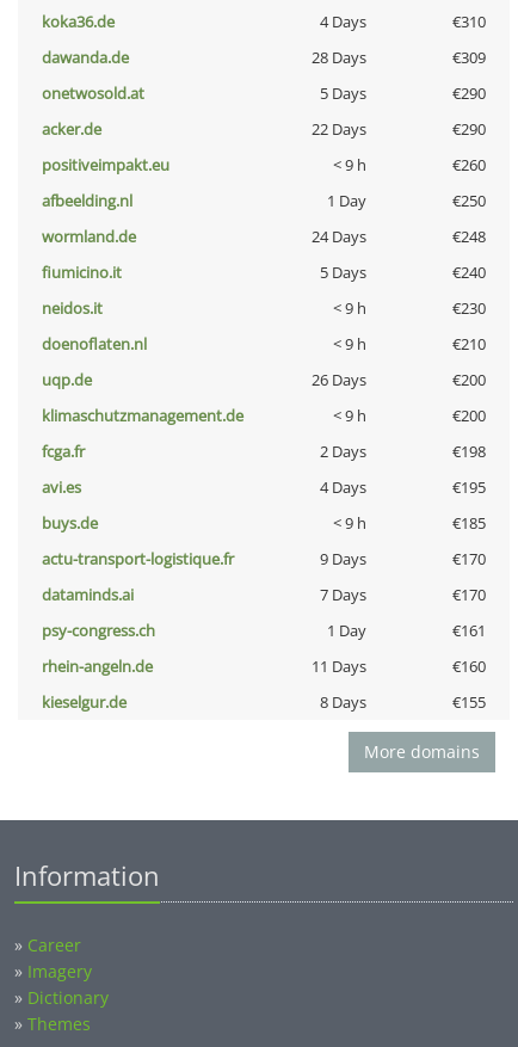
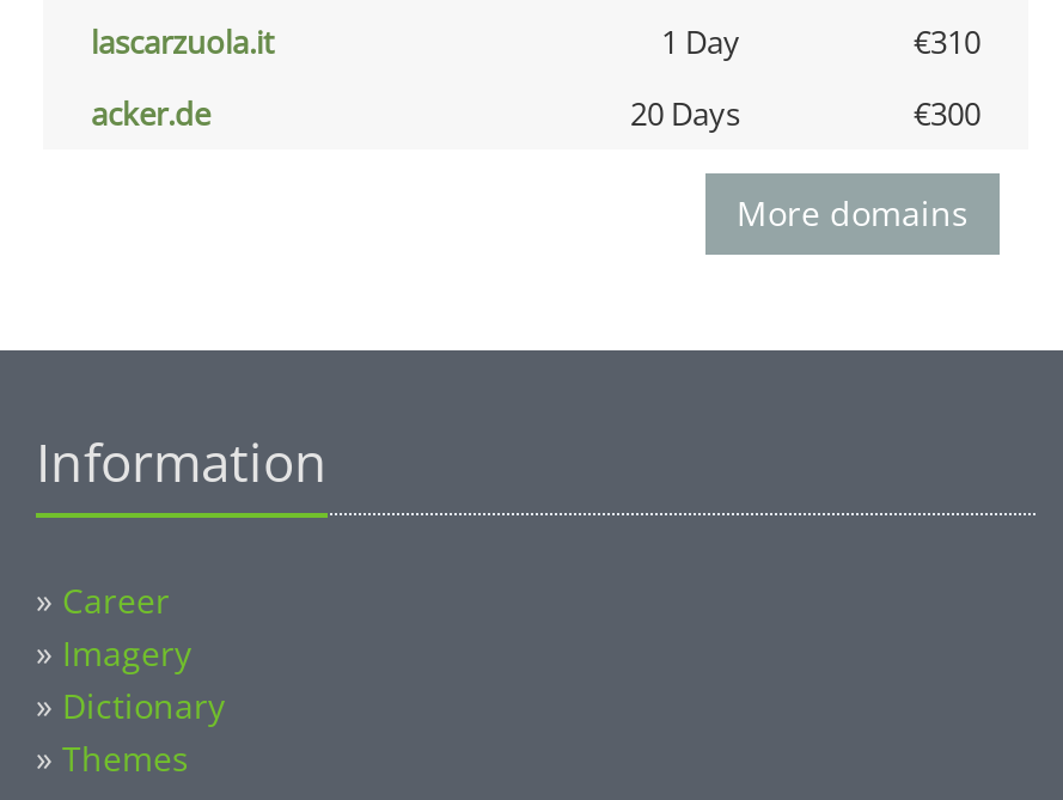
[42,10,366,32] koka36.de | 4 Days -> [91,19,740,62] lascarzuola.it | 1 Day
[42,46,486,103] dawanda.de | 28 Days | €309 | onetwosold.at | 5 Days | €290 -> none
[42,118,486,712] 22 Days | €290 | positiveimpakt.eu | < 9 h | €260 | afbeelding.nl | 1 Day | €250 | wormland.de | 24 Days | €248 | fiumicino.it | 5 Days | €240 | neidos.it | < 9 h | €230 | doenoflaten.nl | < 9 h | €210 | uqp.de | 26 Days | €200 | klimaschutzmanagement.de | < 9 h | €200 | fcga.fr | 2 Days | €198 | avi.es | 4 Days | €195 | buys.de | < 9 h | €185 | actu-transport-logistique.fr | 9 Days | €170 | dataminds.ai | 7 Days | €170 | psy-congress.ch | 1 Day | €161 | rhein-angeln.de | 11 Days | €160 | kieselgur.de | 8 Days | €155 -> [630,91,980,134] 20 Days | €300

